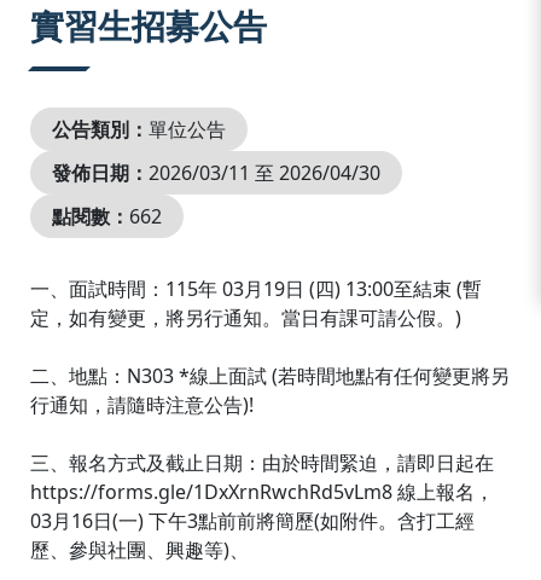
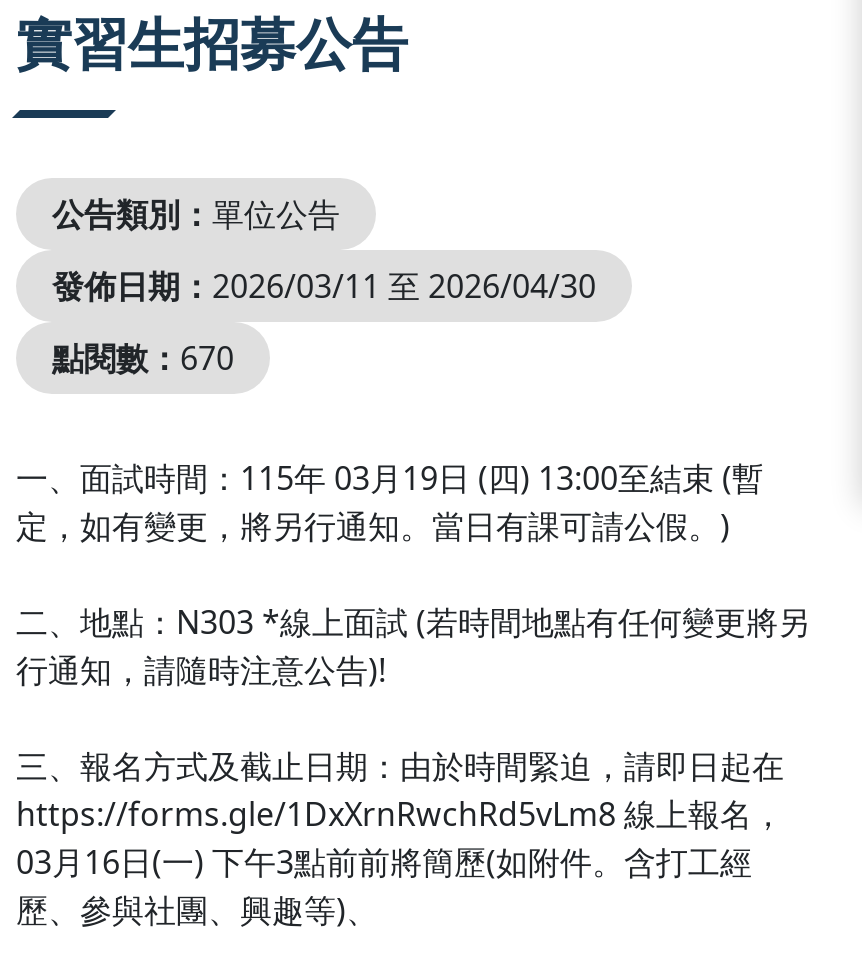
[52,203,162,230] 點閱數：662 -> [52,336,234,380] 點閱數：670

